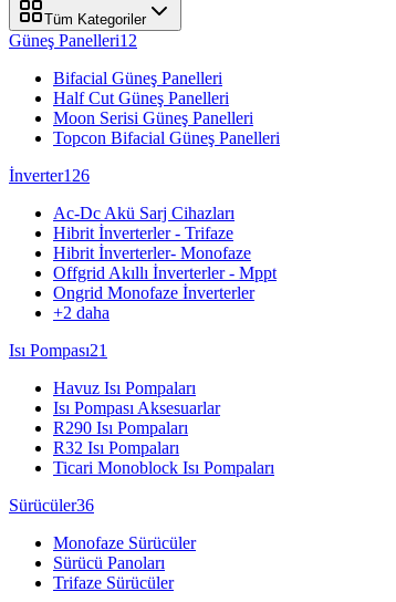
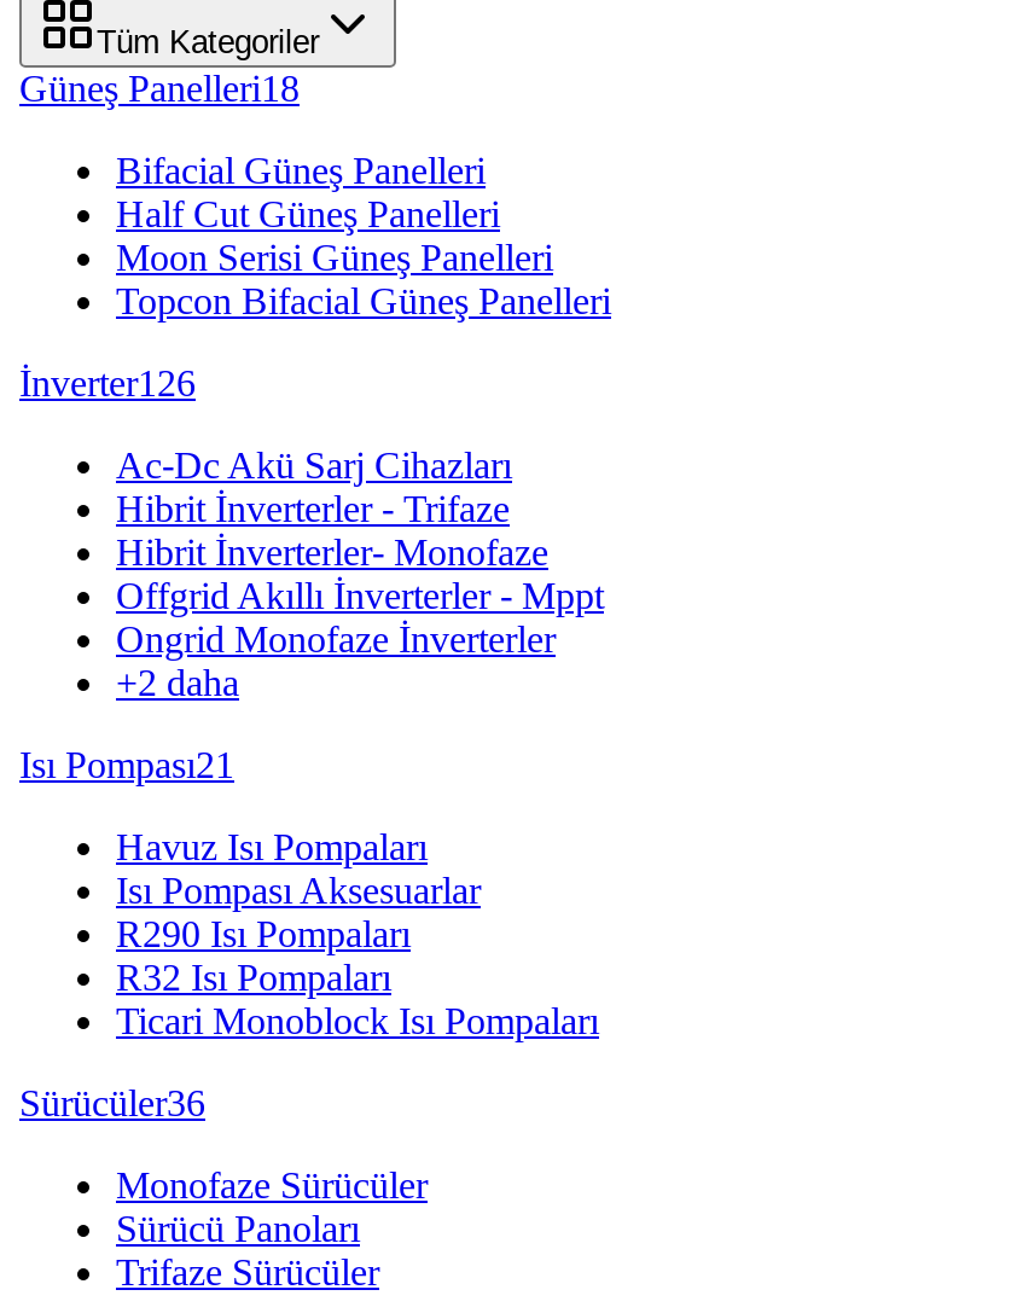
[9,31,137,50] Güneş Panelleri12 -> [19,68,300,109] Güneş Panelleri18

